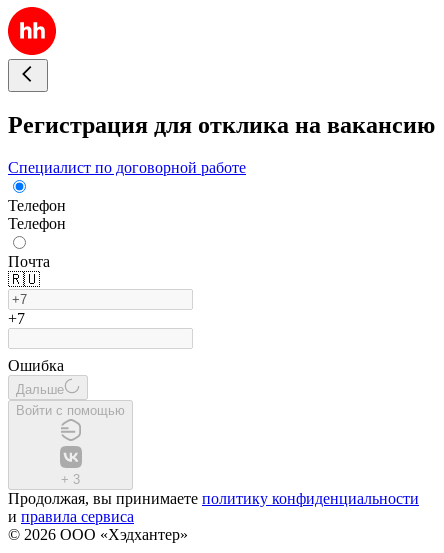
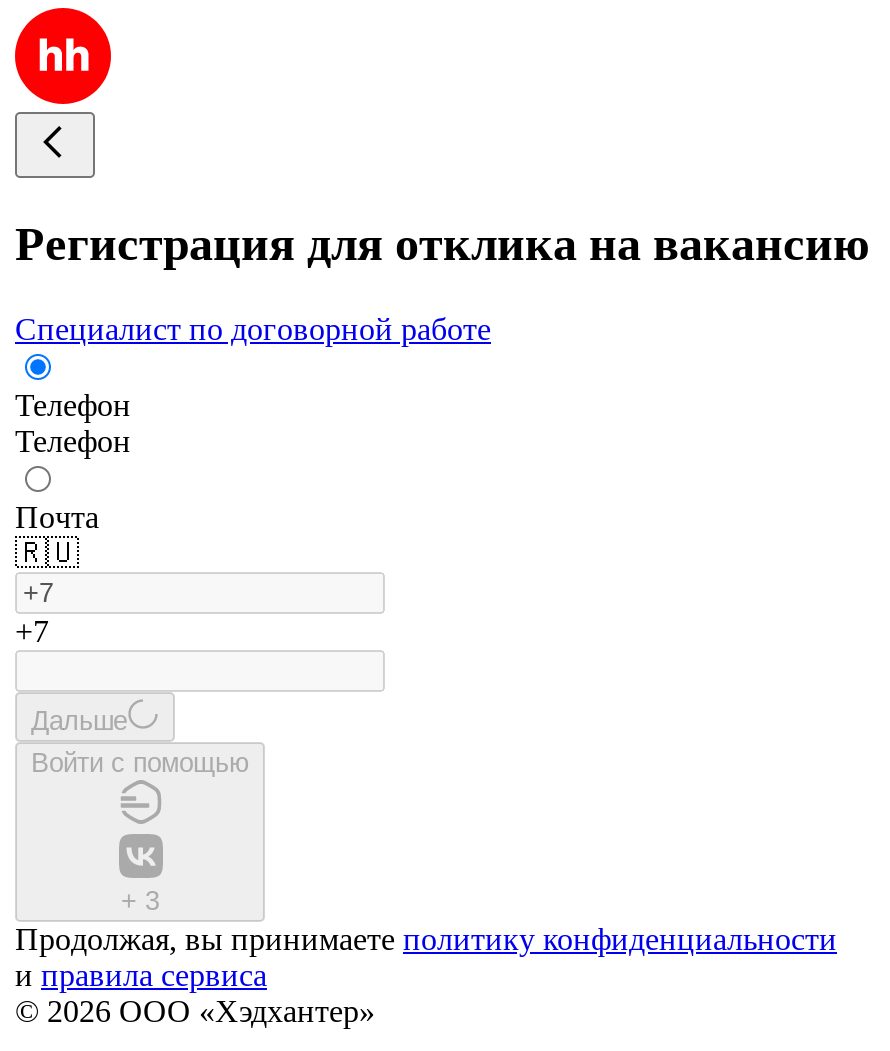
[8,357,64,374] Ошибка -> none

